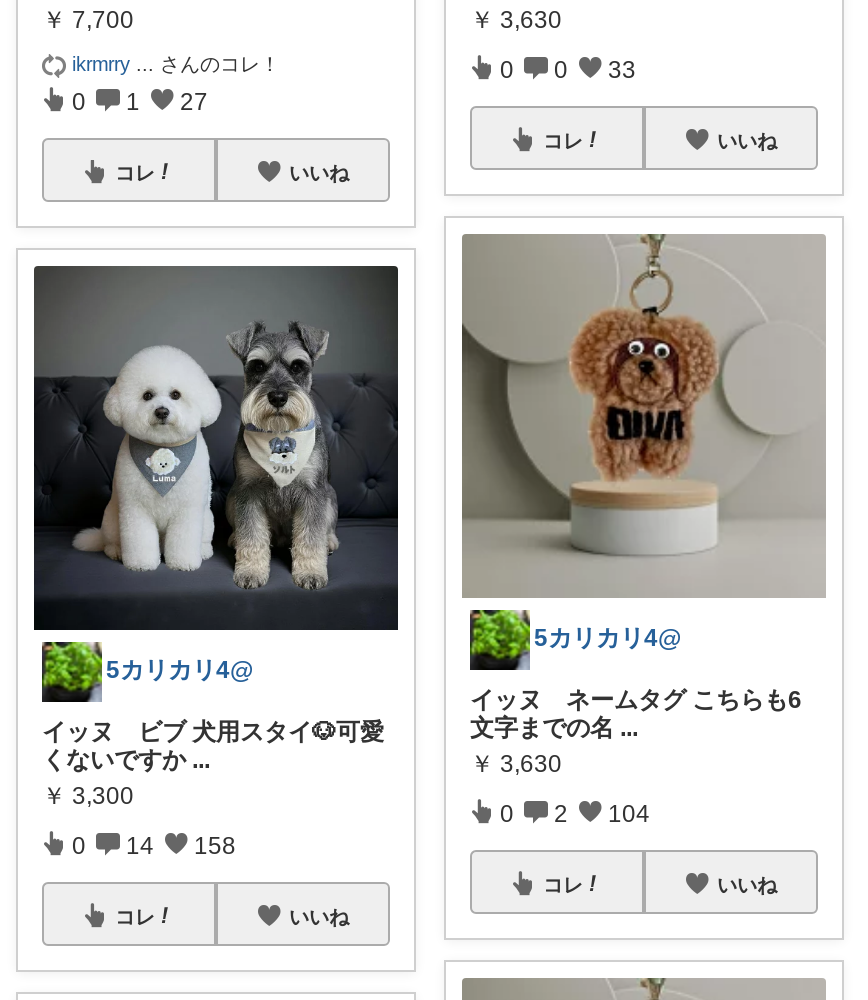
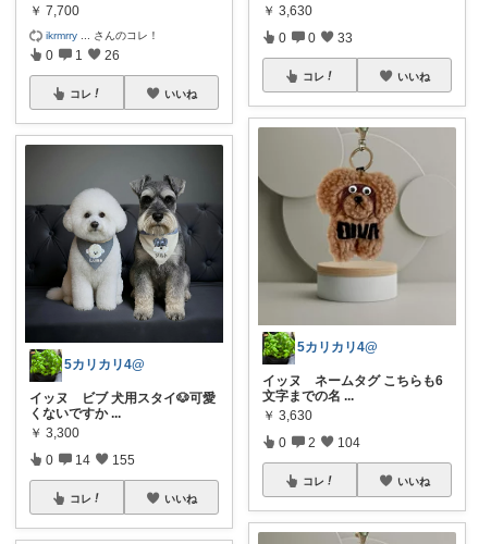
[72,88,208,112] 0 1 27 -> [46,48,120,61] 0 1 26
[72,832,236,856] 0 14 158 -> [46,453,135,466] 0 14 155

